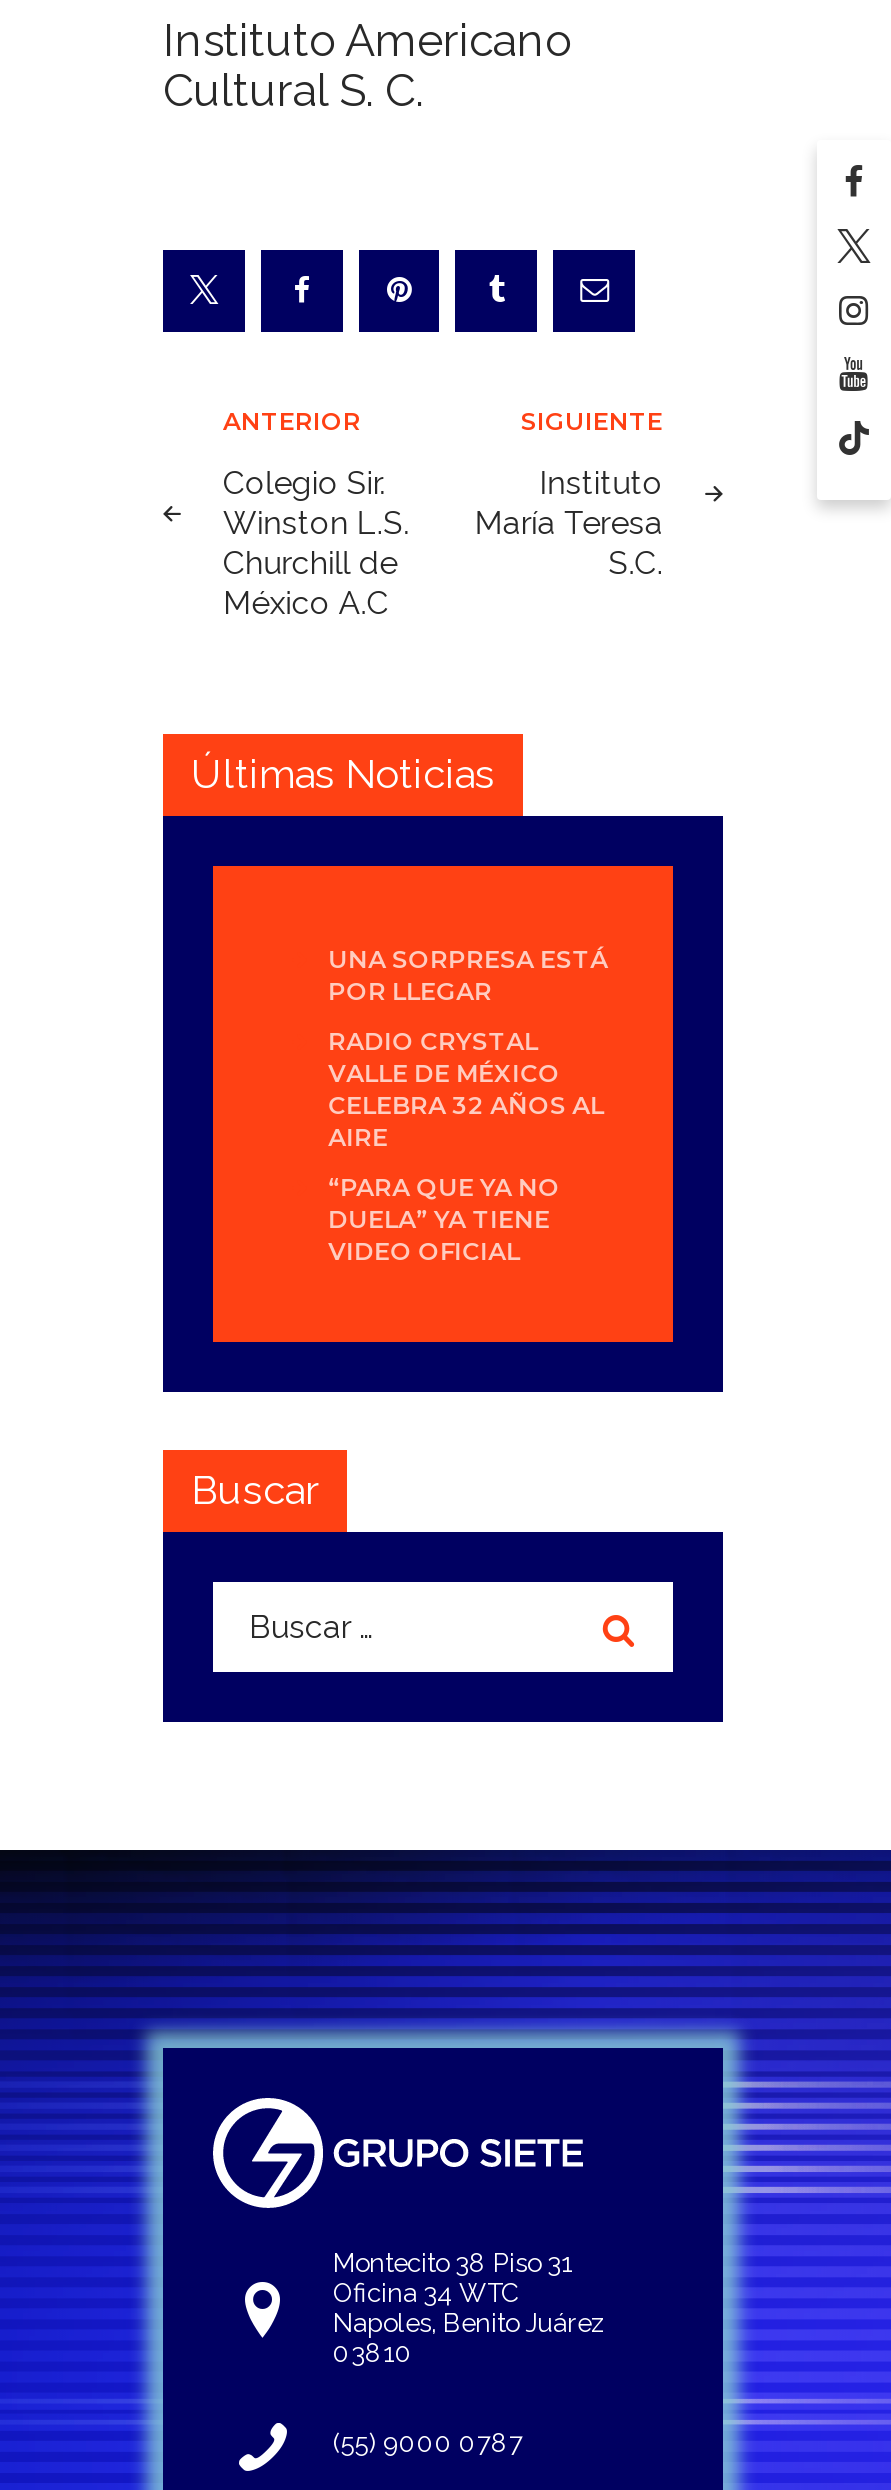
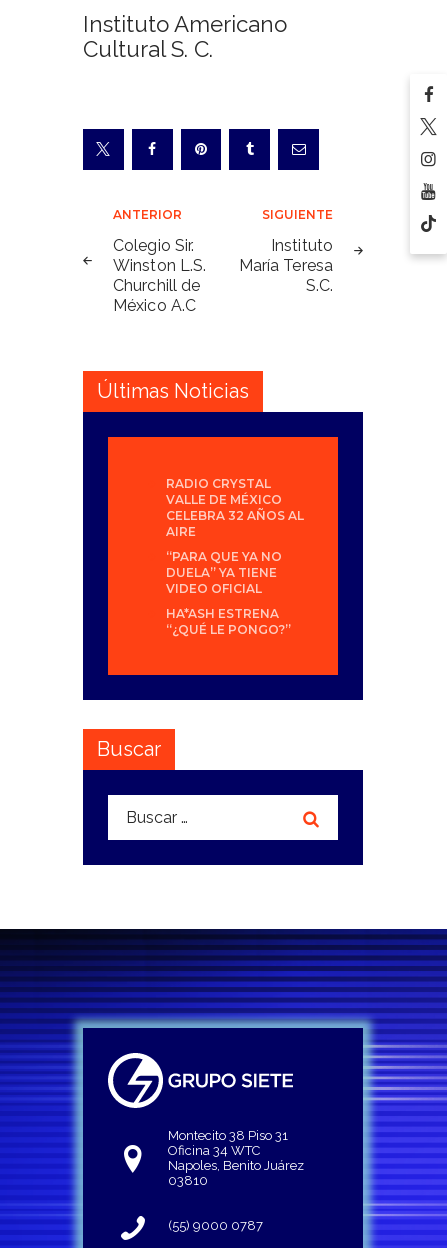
[328,944,608,1006] UNA SORPRESA ESTÁ | POR LLEGAR -> none
moved [328,1026,604,1266] -> [166,476,304,596]: RADIO CRYSTAL | VALLE DE MÉXICO | CELEBRA 32 AÑOS AL | AIRE | “PARA QUE YA NO | DUELA” YA TIENE | VIDEO OFICIAL
none -> [166,606,291,637] HA*ASH ESTRENA | “¿QUÉ LE PONGO?”

